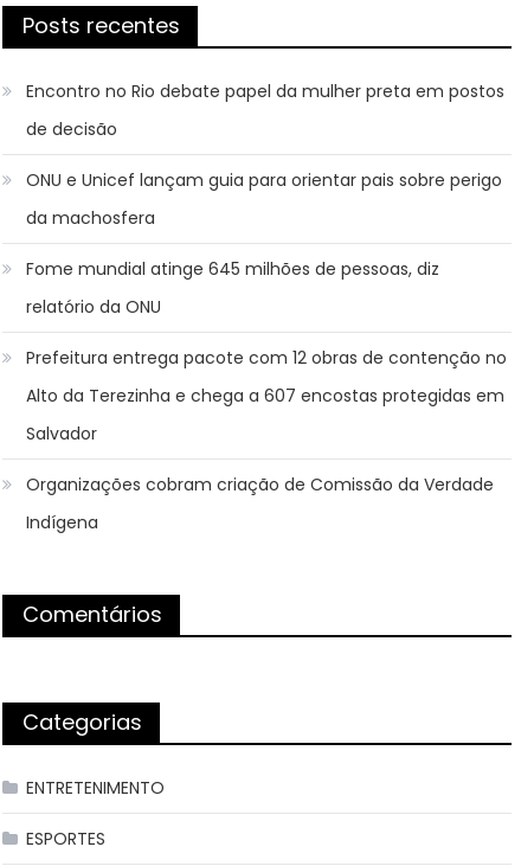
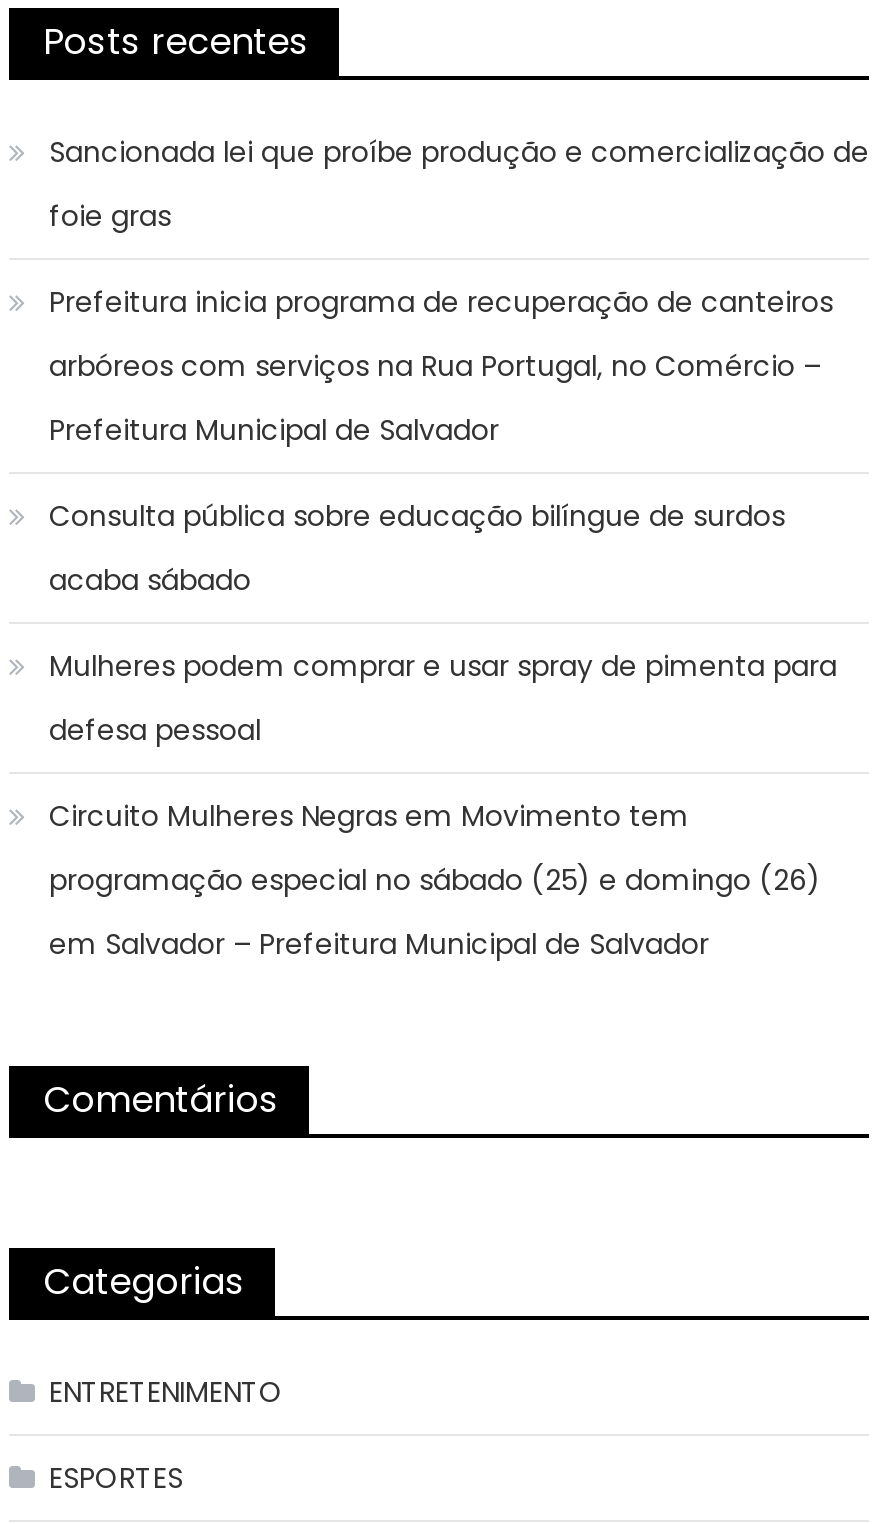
[26,79,507,534] Encontro no Rio debate papel da mulher preta em postos | de decisão | ONU e Unicef lançam guia para orientar pais sobre perigo | da machosfera | Fome mundial atinge 645 milhões de pessoas, diz | relatório da ONU | Prefeitura entrega pacote com 12 obras de contenção no | Alto da Terezinha e chega a 607 encostas protegidas em | Salvador | Organizações cobram criação de Comissão da Verdade | Indígena -> [49,132,869,964] Sancionada lei que proíbe produção e comercialização de | foie gras | Prefeitura inicia programa de recuperação de canteiros | arbóreos com serviços na Rua Portugal, no Comércio – | Prefeitura Municipal de Salvador | Consulta pública sobre educação bilíngue de surdos | acaba sábado | Mulheres podem comprar e usar spray de pimenta para | defesa pessoal | Circuito Mulheres Negras em Movimento tem | programação especial no sábado (25) e domingo (26) | em Salvador – Prefeitura Municipal de Salvador

